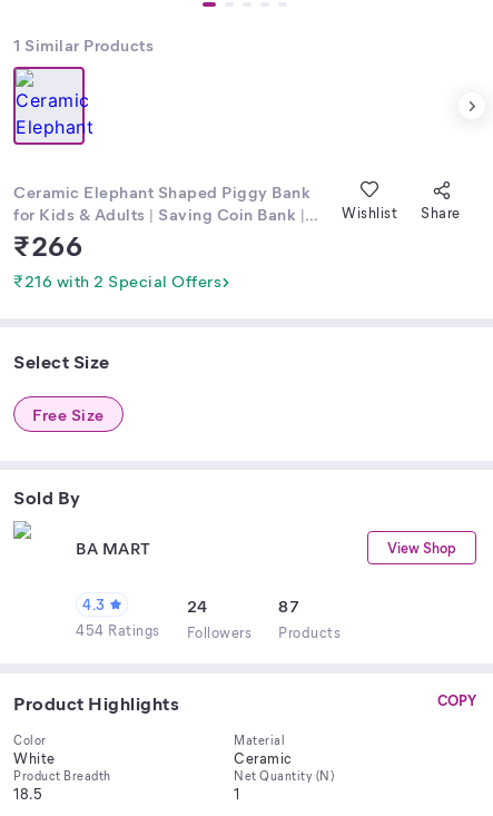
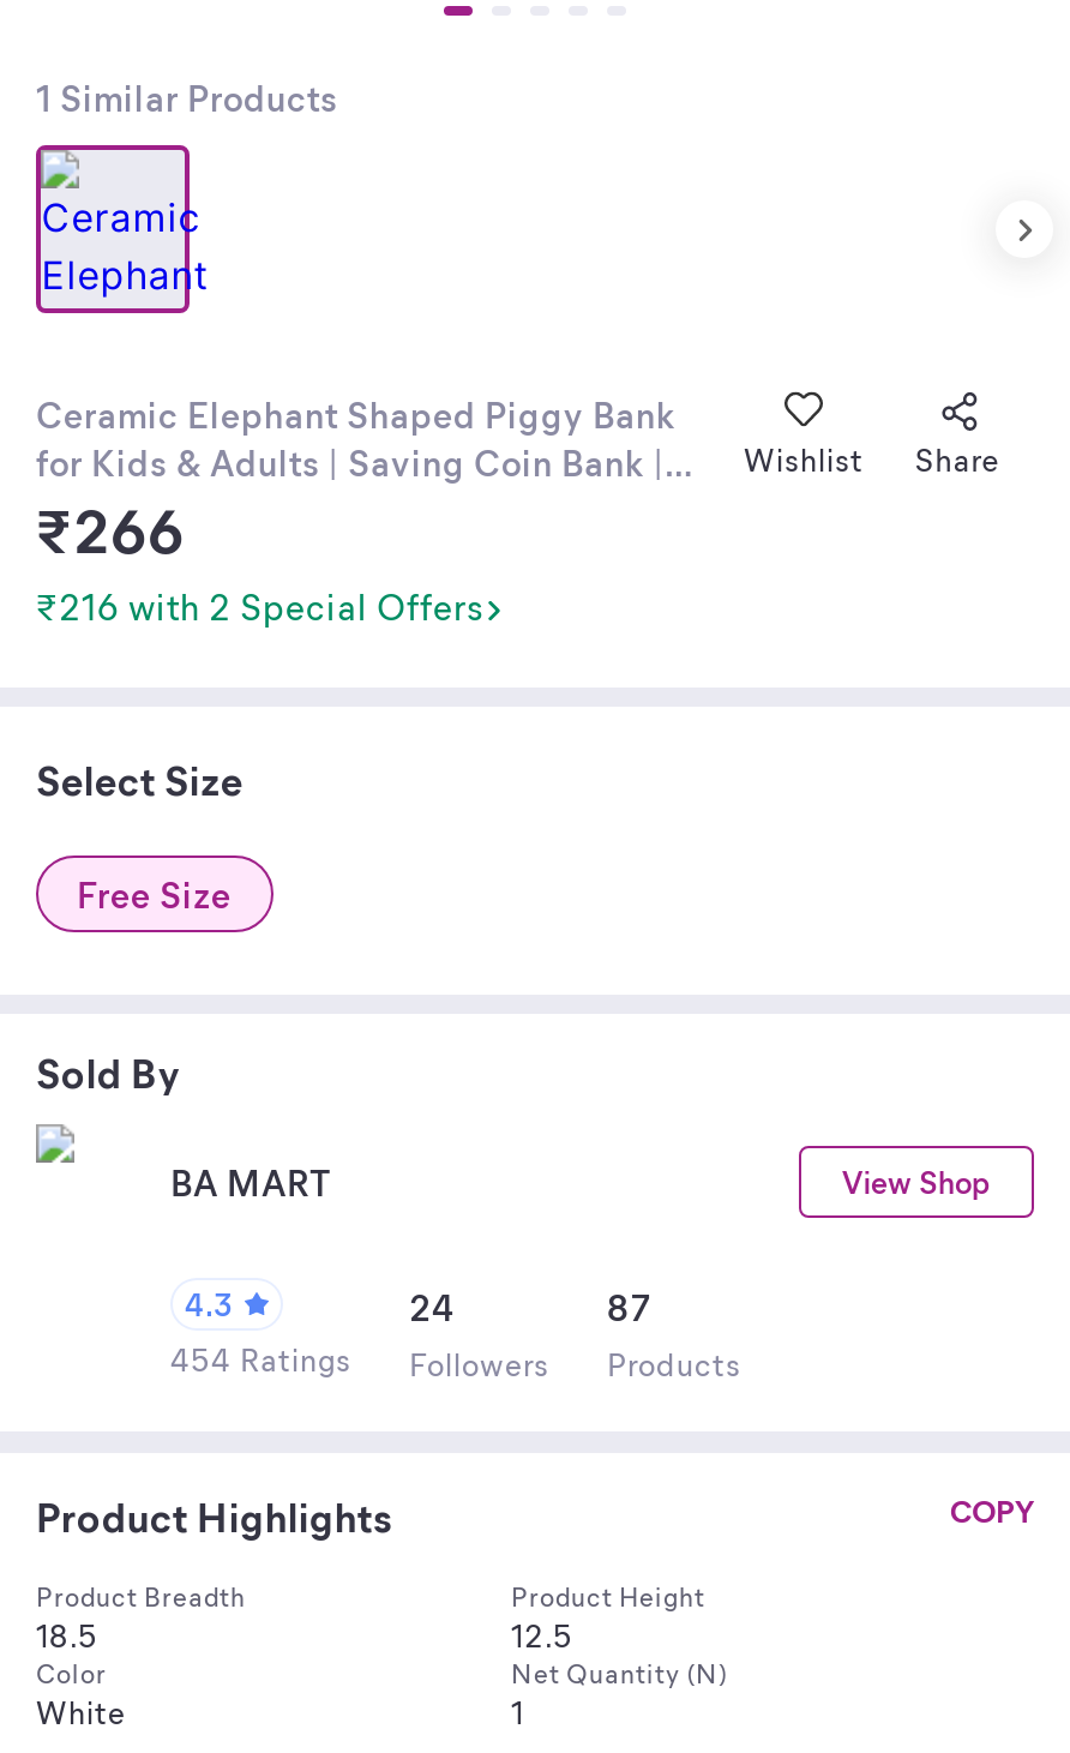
none -> [511,1578,705,1655] Product Height | 12.5
moved [13,731,55,767] -> [36,1655,126,1731]: Color | White
[234,731,292,767] Material | Ceramic -> none
moved [13,767,111,803] -> [36,1578,246,1655]: Product Breadth | 18.5

